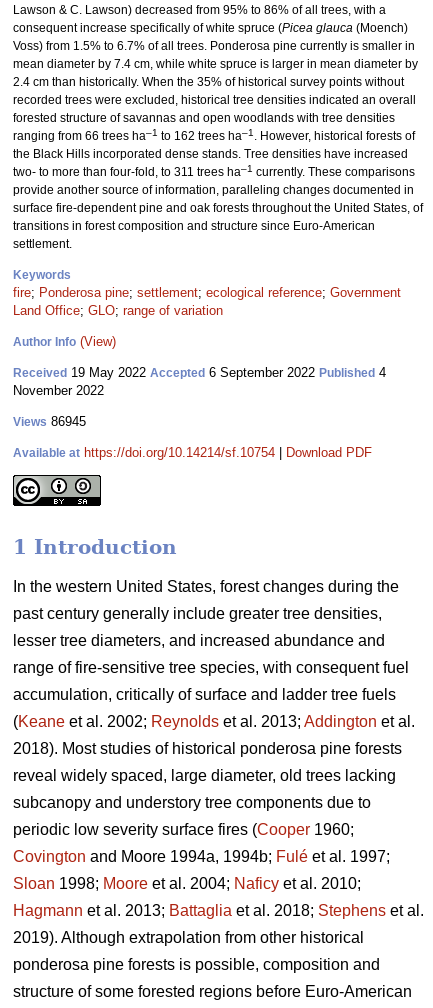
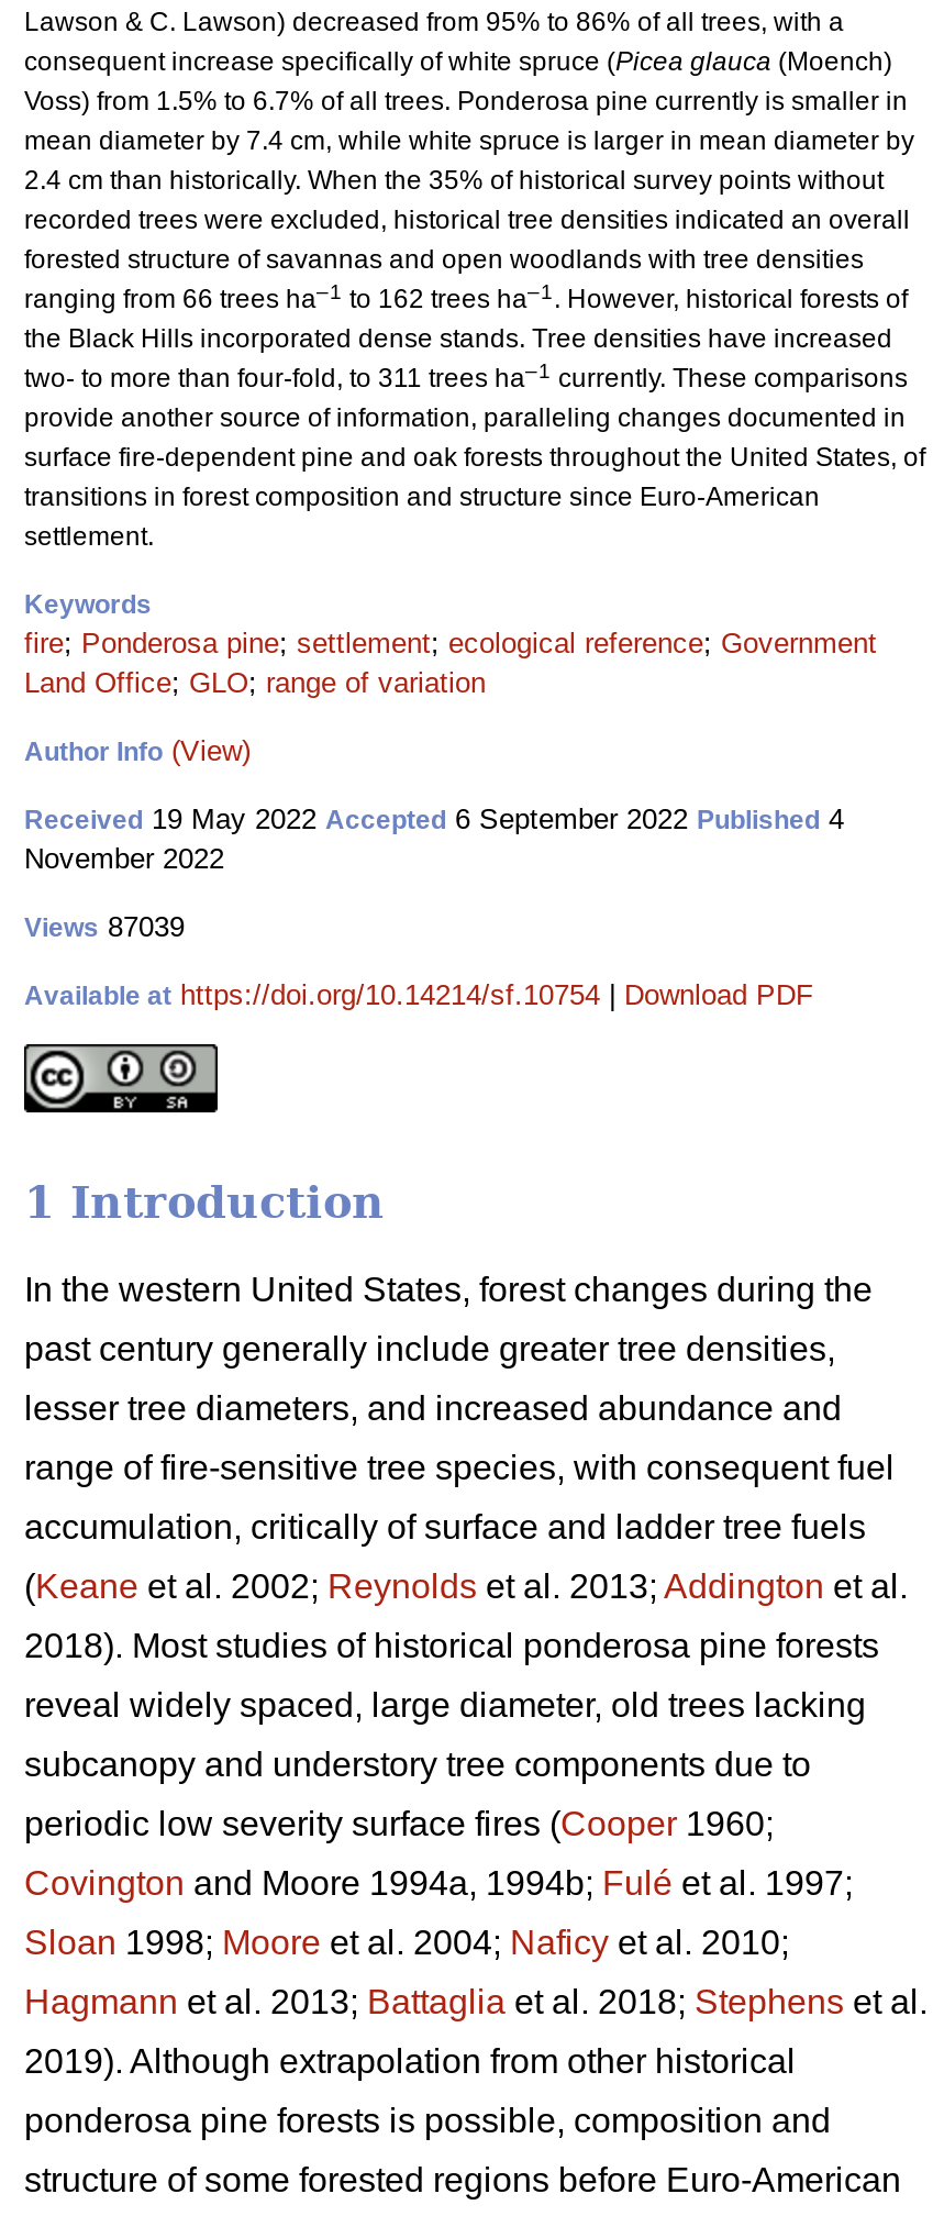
[13,414,86,429] Views 86945 -> [24,910,185,943] Views 87039

